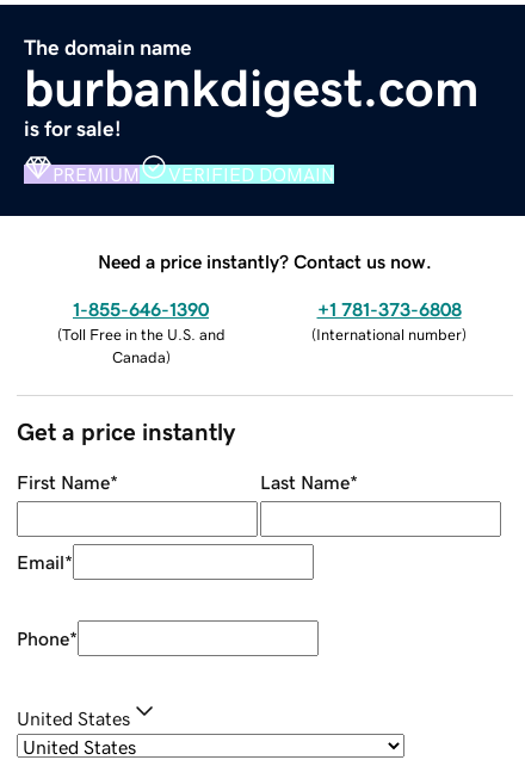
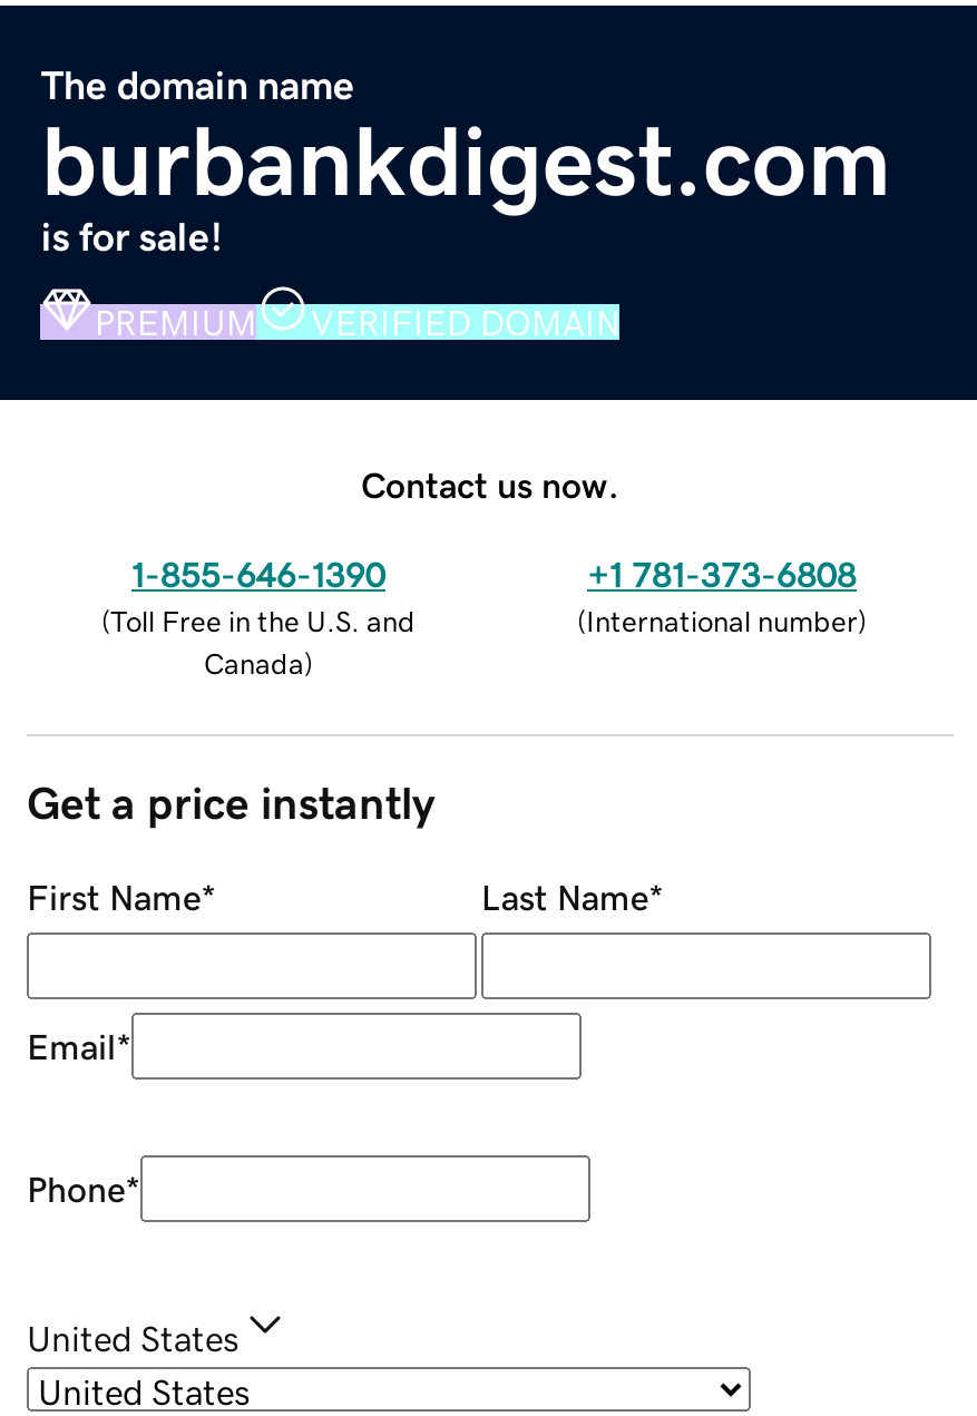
[98,251,432,270] Need a price instantly? Contact us now. -> [361,466,619,502] Contact us now.

